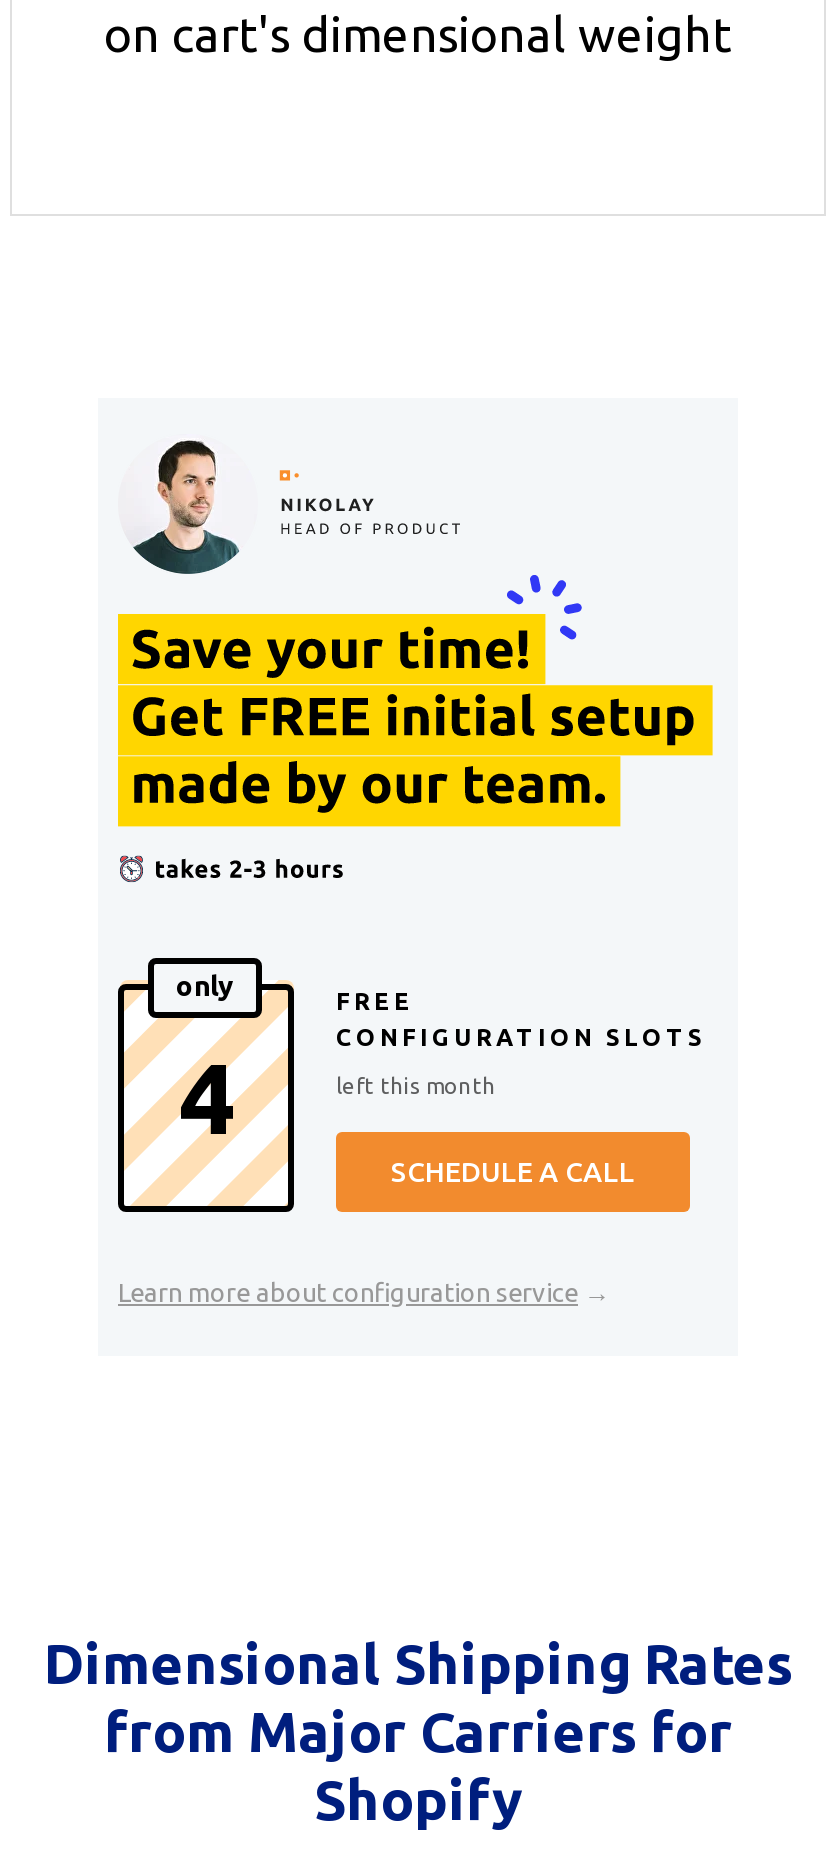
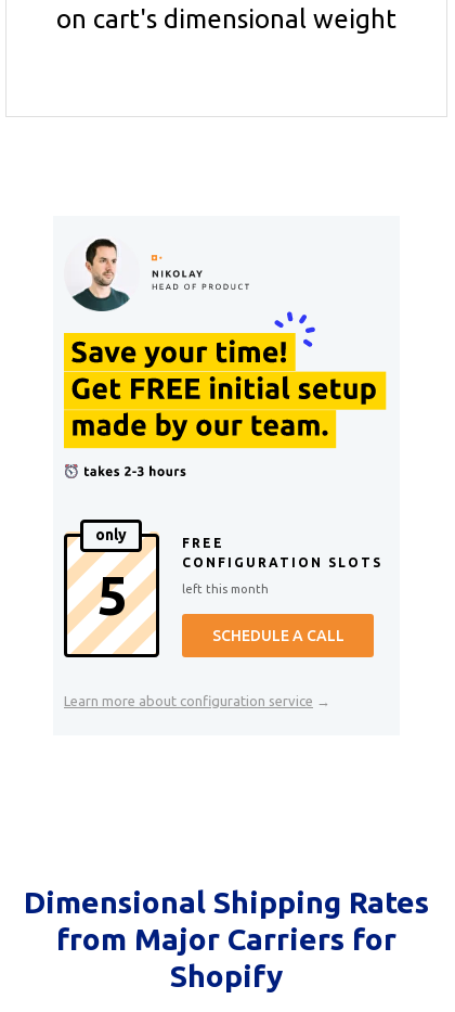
[179,1041,235,1153] 4 -> [97,564,127,625] 5

